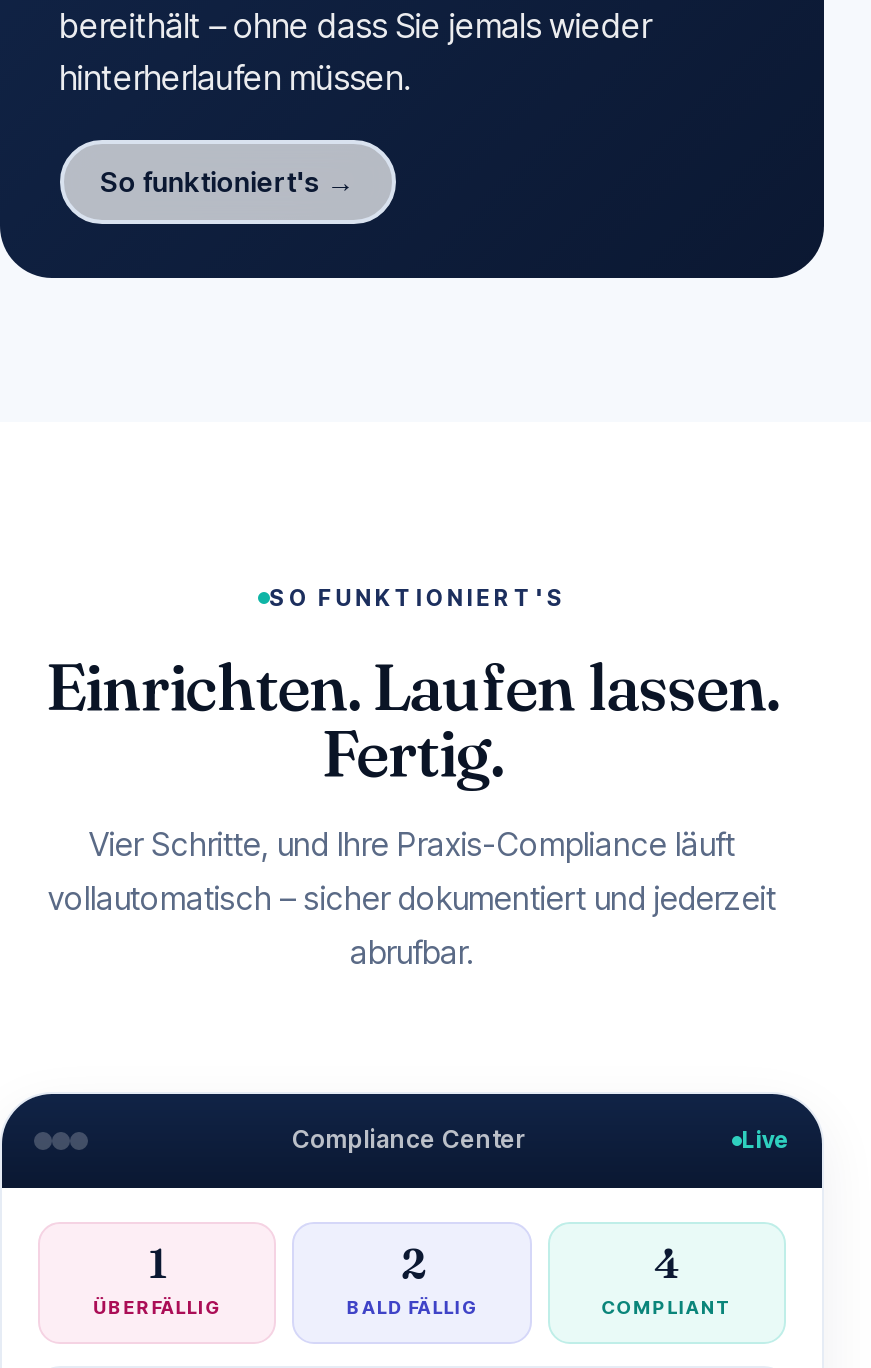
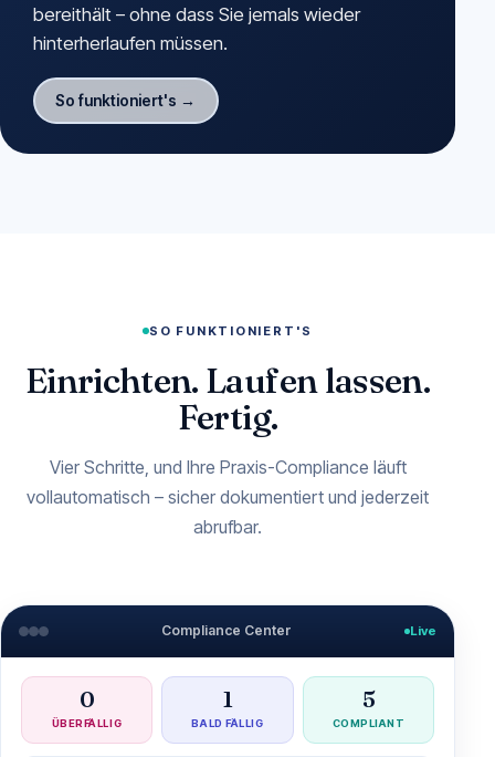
[148,1238,165,1288] 1 -> [79,685,94,713] 0
[400,1238,424,1288] 2 -> [223,685,232,713] 1
[655,1238,680,1288] 4 -> [362,685,375,713] 5

